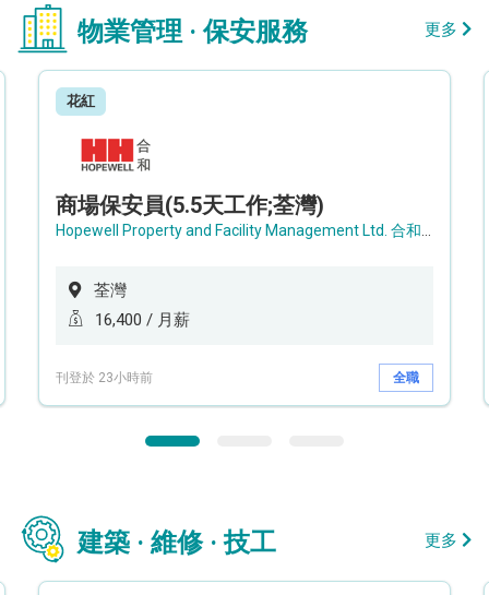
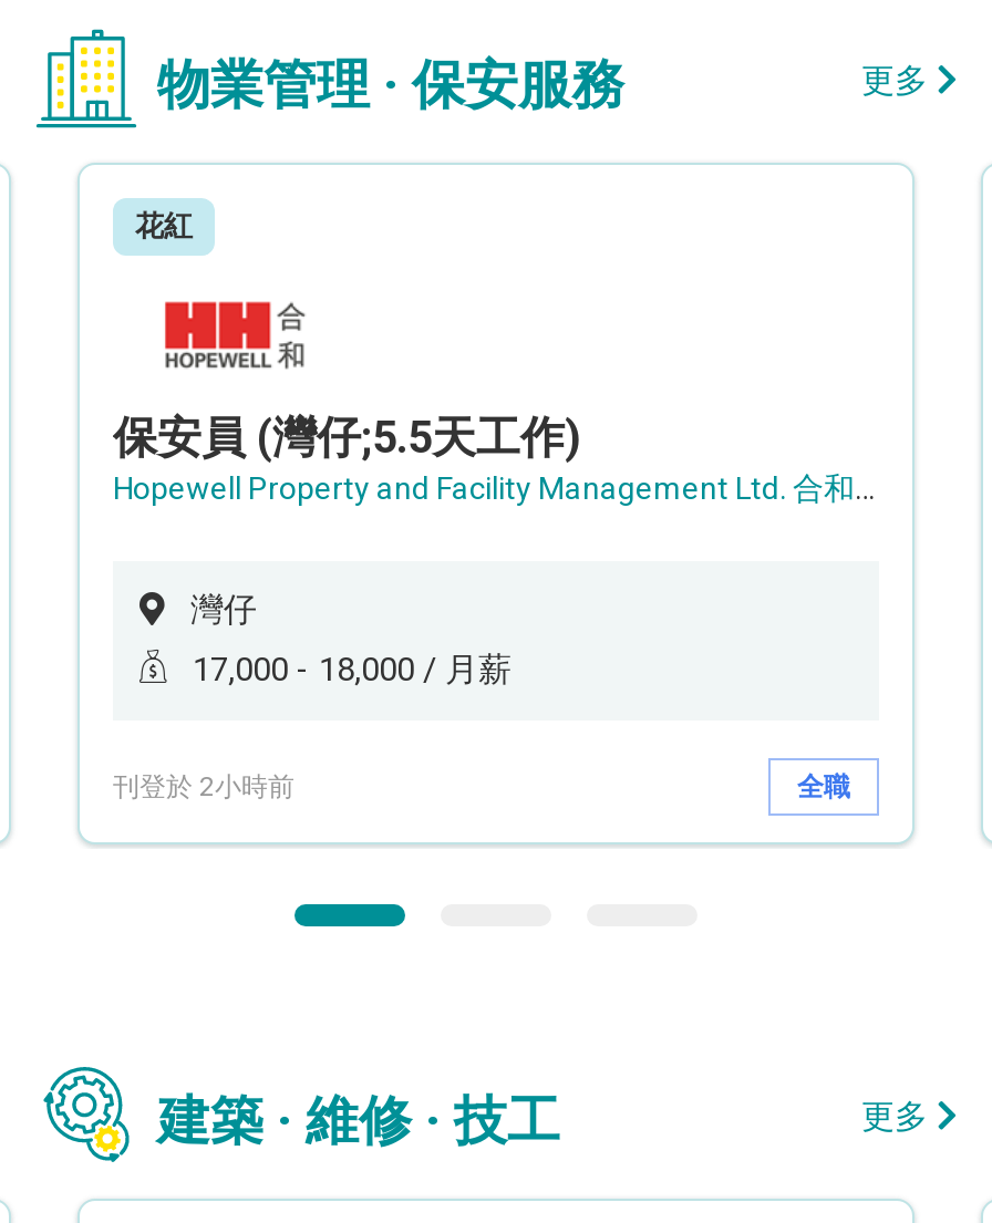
[56,192,324,218] 商場保安員(5.5天工作;荃灣) -> [113,410,580,464] 保安員 (灣仔;5.5天工作)
[94,281,127,300] 荃灣 -> [190,590,257,630] 灣仔
[95,310,190,330] 16,400 / 月薪 -> [193,650,512,690] 17,000 - 18,000 / 月薪
[56,370,153,385] 刊登於 23小時前 -> [113,770,294,801] 刊登於 2小時前

